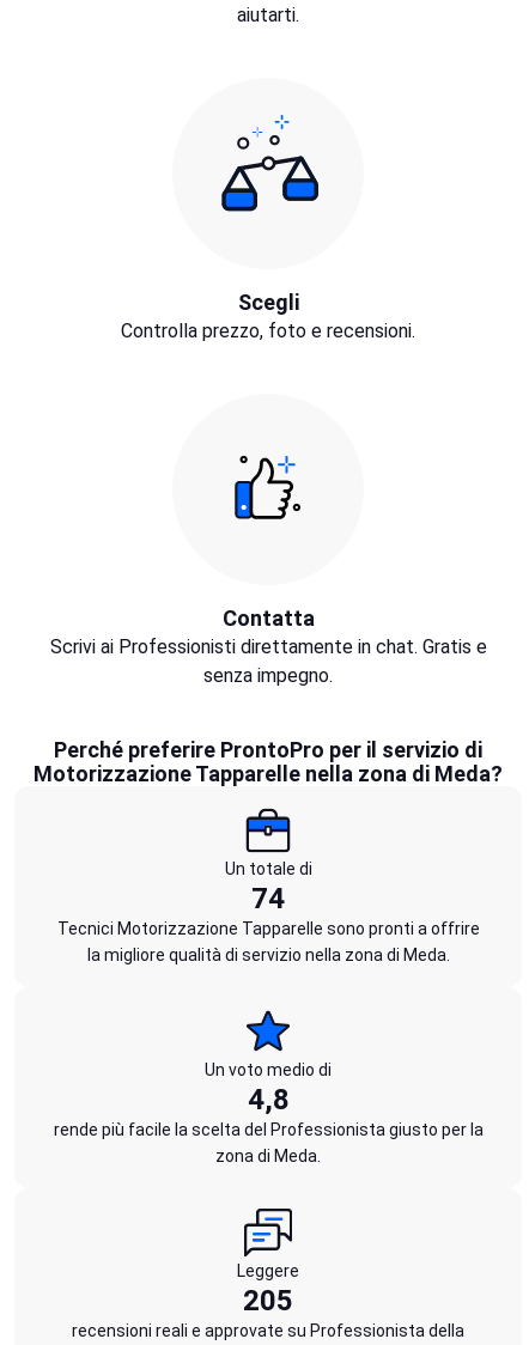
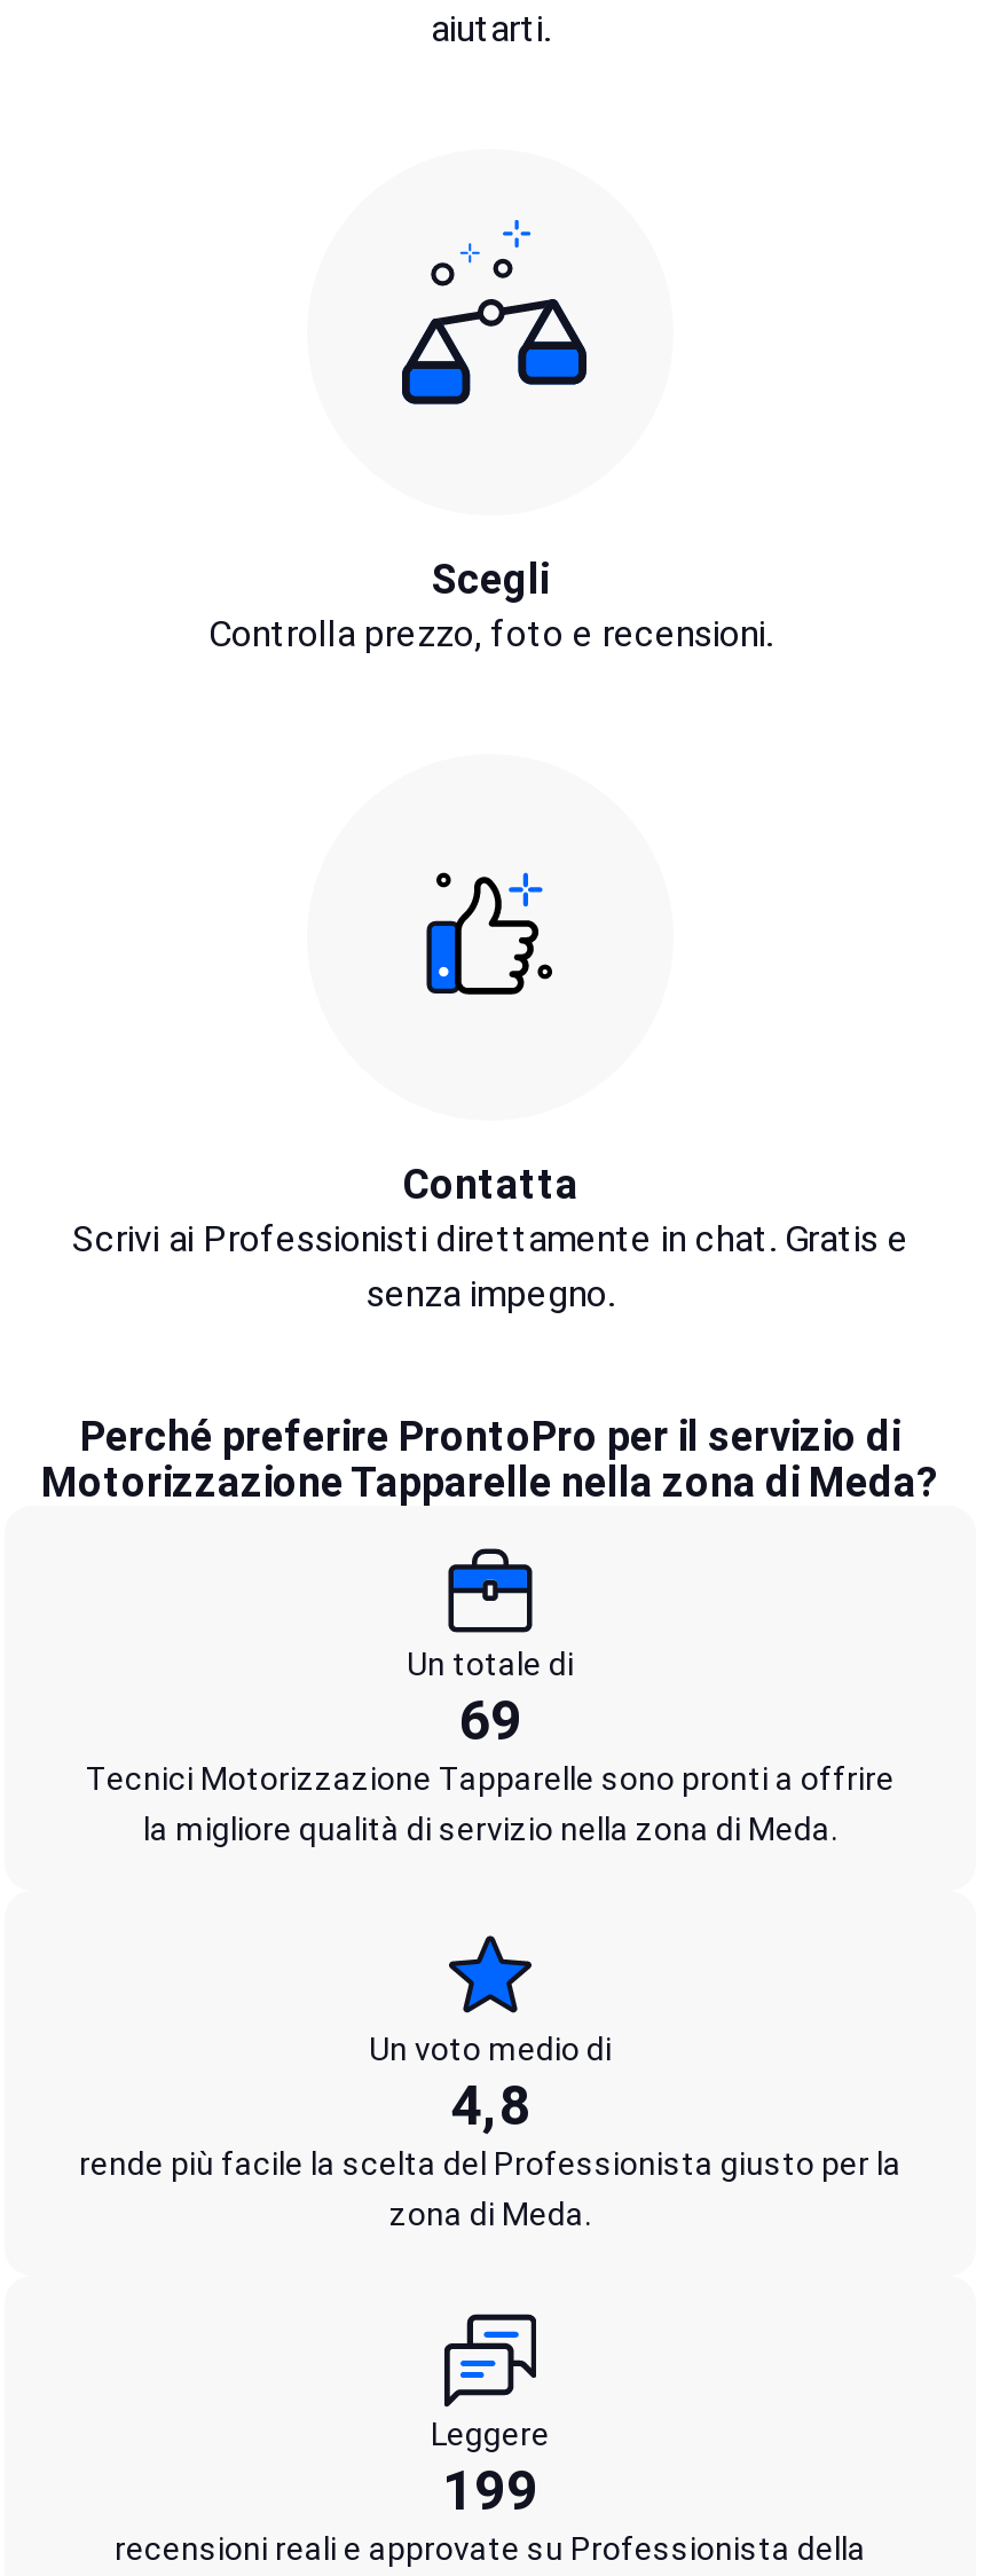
[251,882,285,915] 74 -> [458,1689,522,1753] 69
[243,1284,293,1317] 205 -> [442,2459,538,2523] 199

